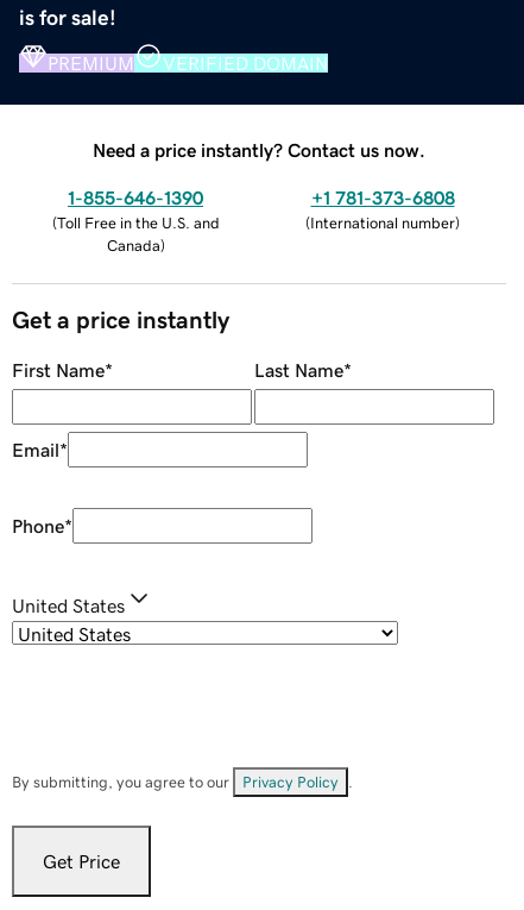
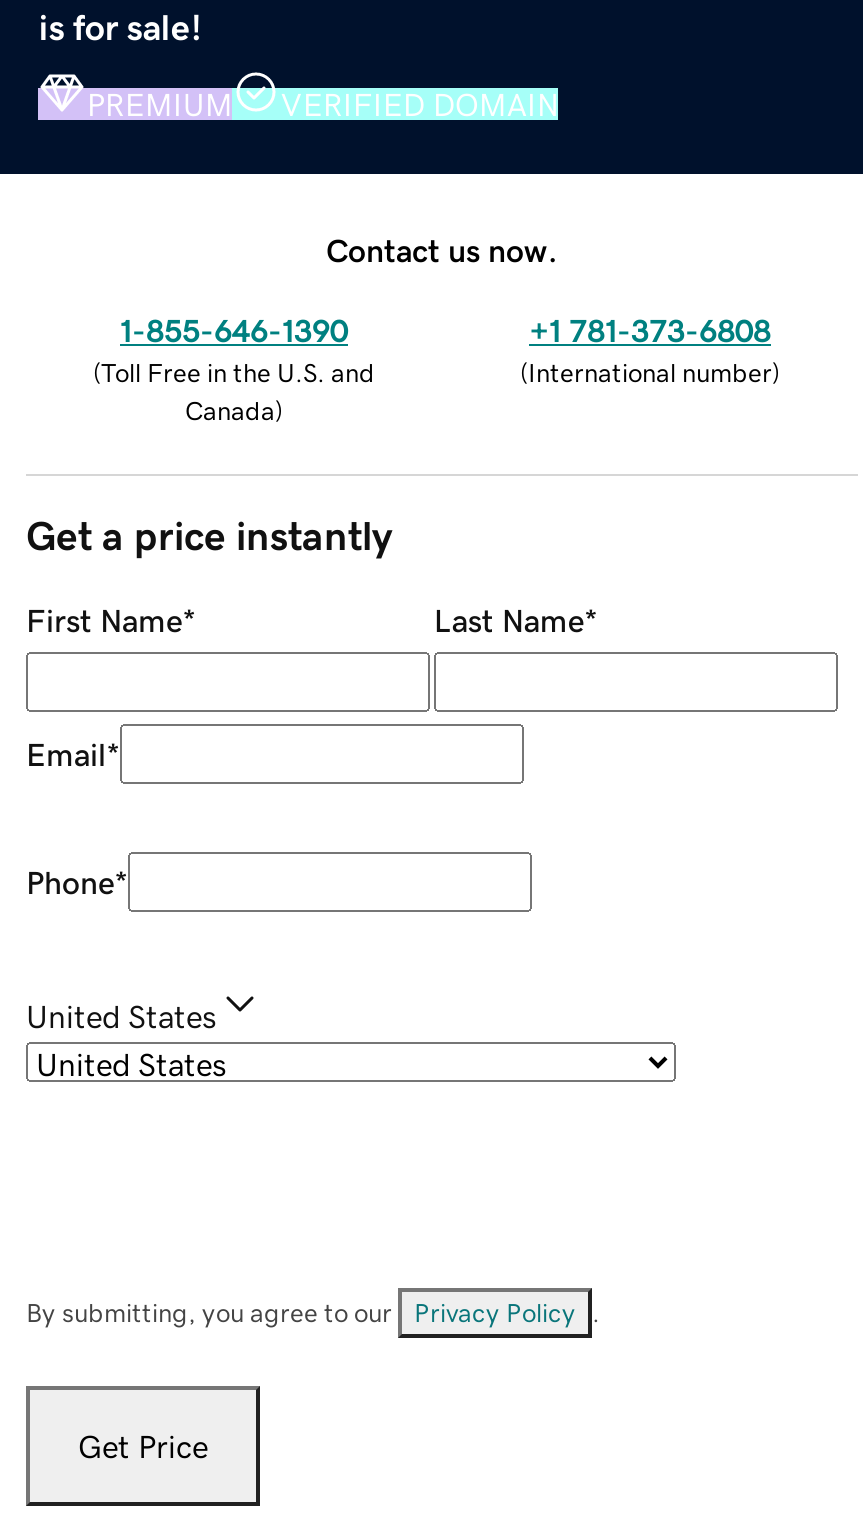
[93,140,425,159] Need a price instantly? Contact us now. -> [326,233,558,265] Contact us now.

